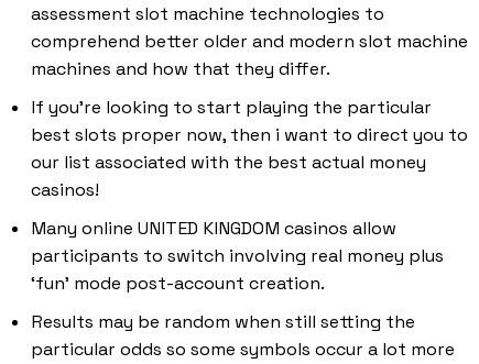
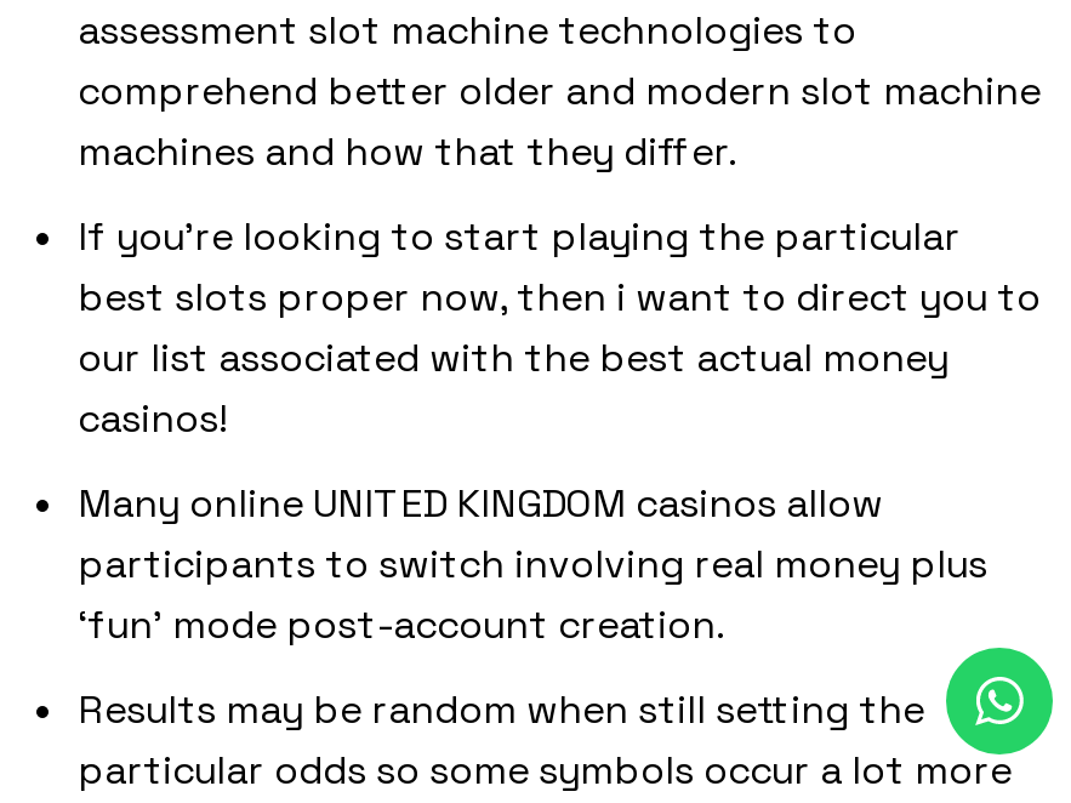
none -> [944,645,1055,752] [image]

